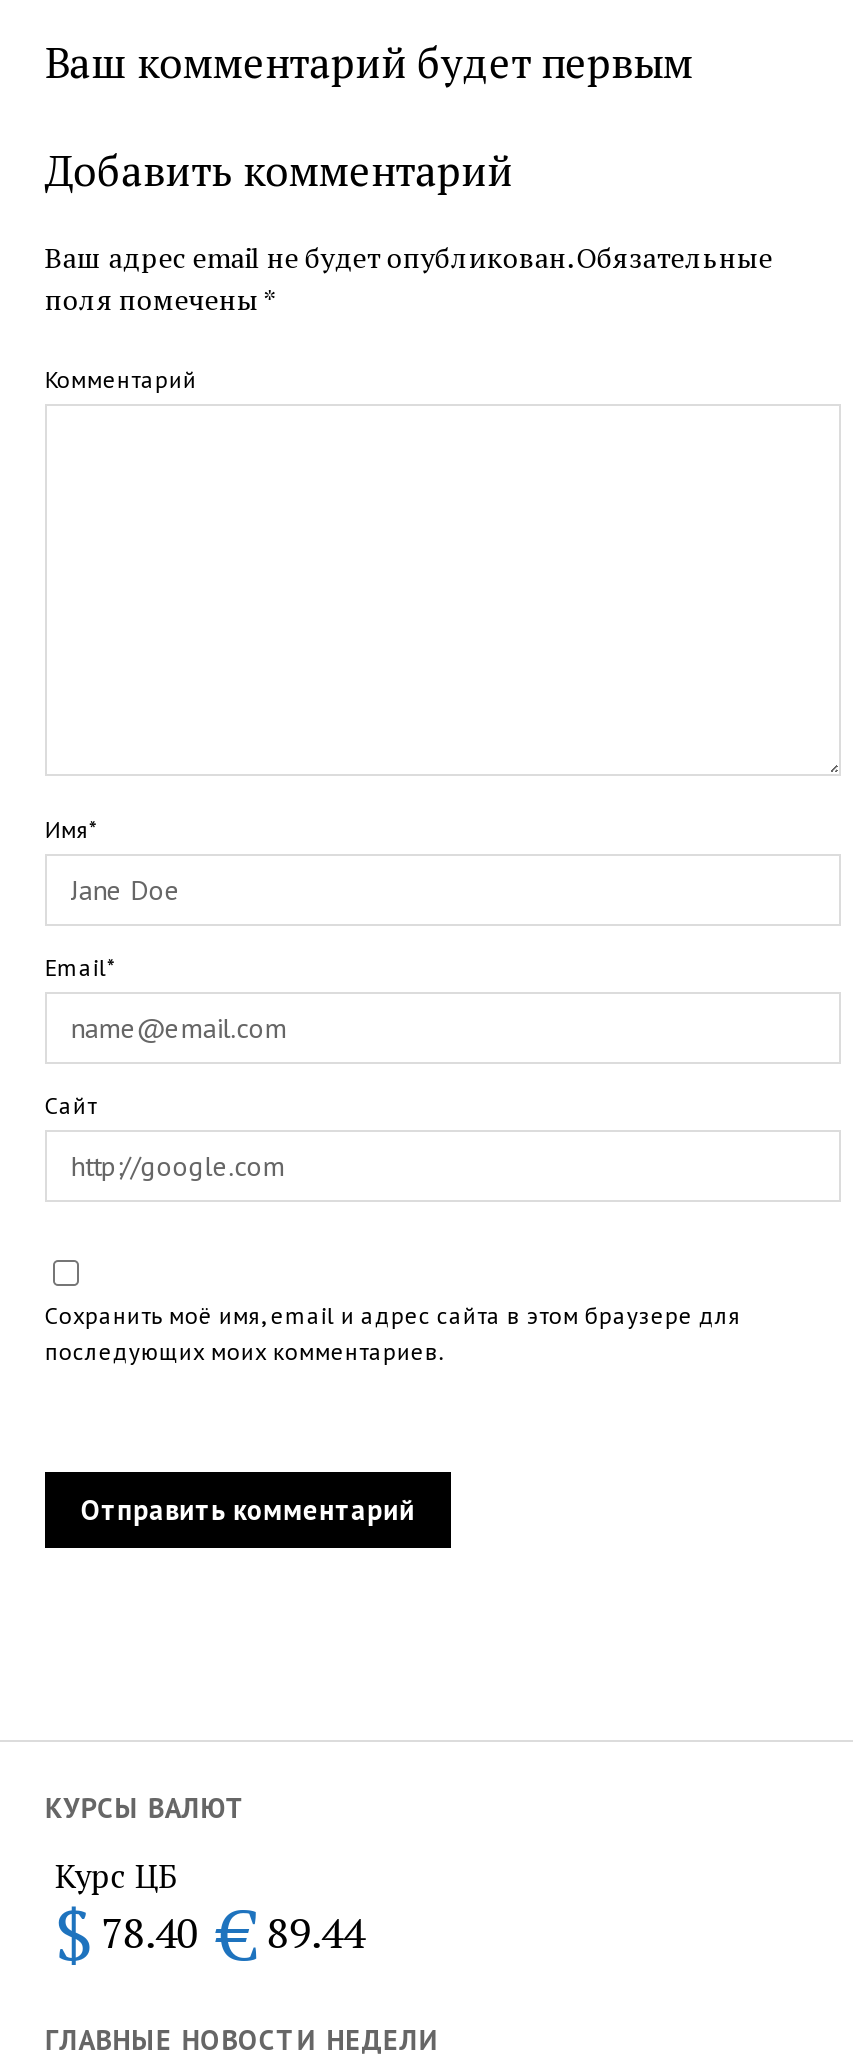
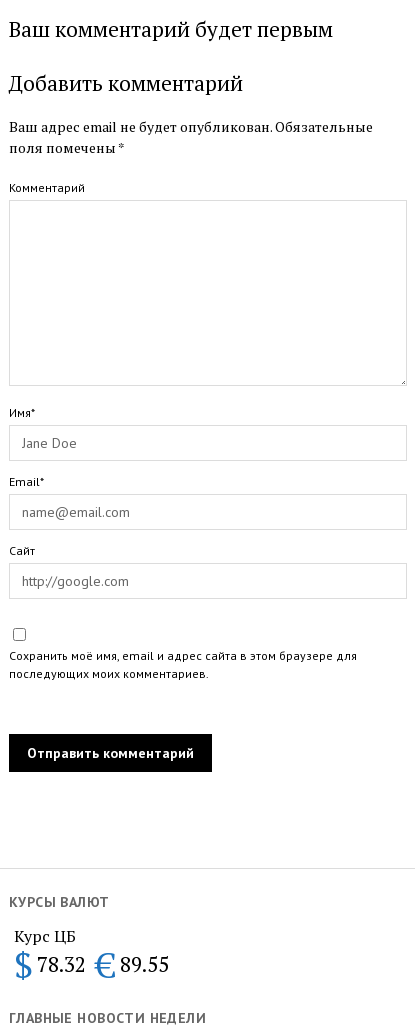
[55,1886,365,1980] $ 78.40 € 89.44 -> [14,941,169,988] $ 78.32 € 89.55

